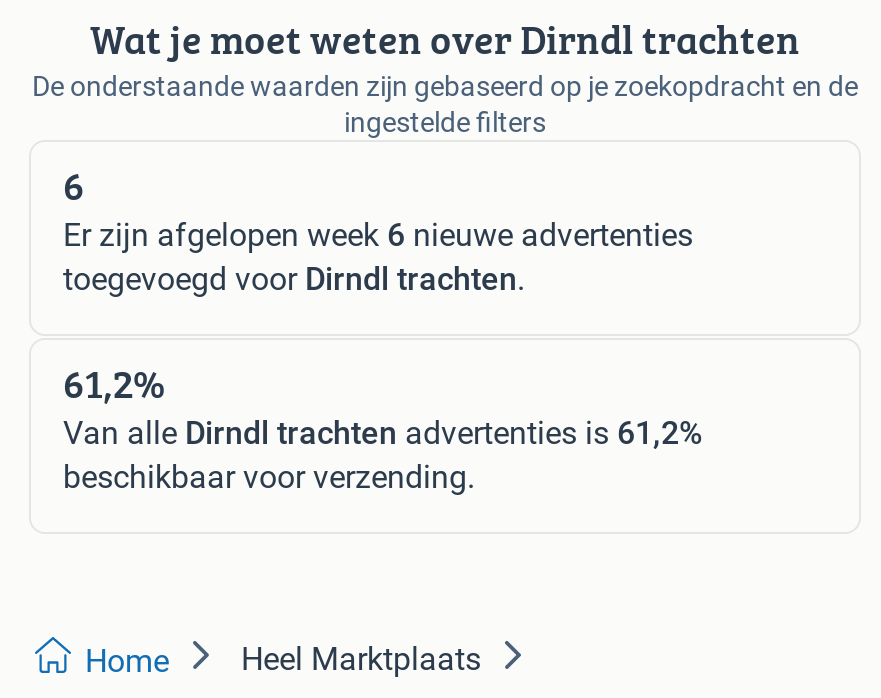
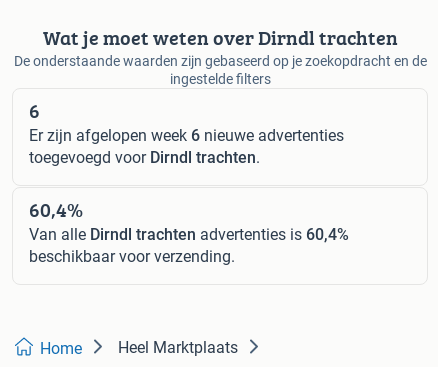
[63,354,165,412] 61,2% -> [29,195,83,224] 60,4%
[63,414,703,452] Van alle Dirndl trachten advertenties is 61,2% -> [29,225,349,244] Van alle Dirndl trachten advertenties is 60,4%

